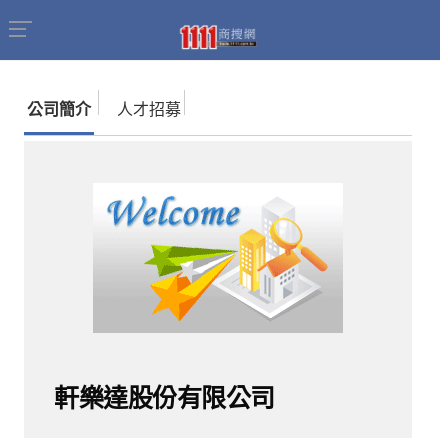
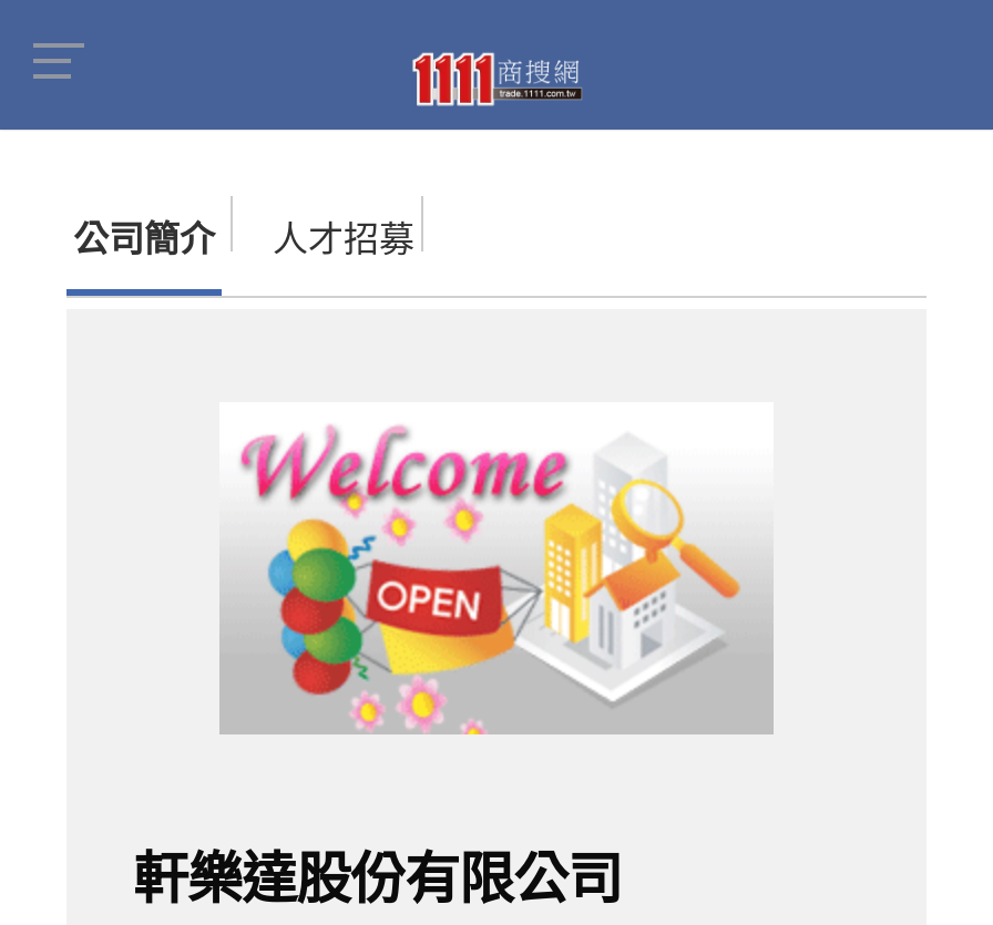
[103,194,250,333] [image] -> [239,424,572,737] [image]

